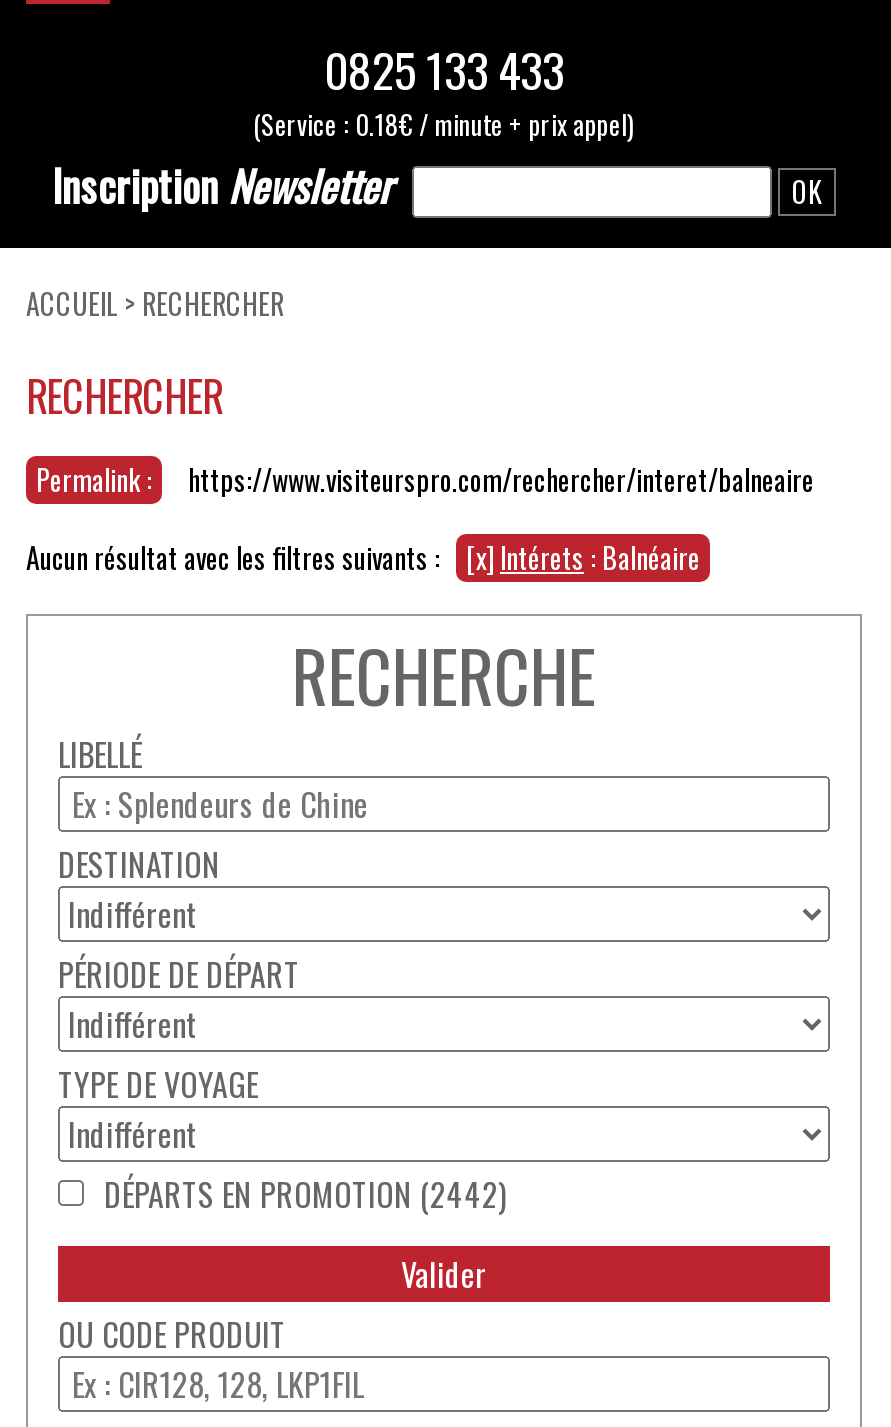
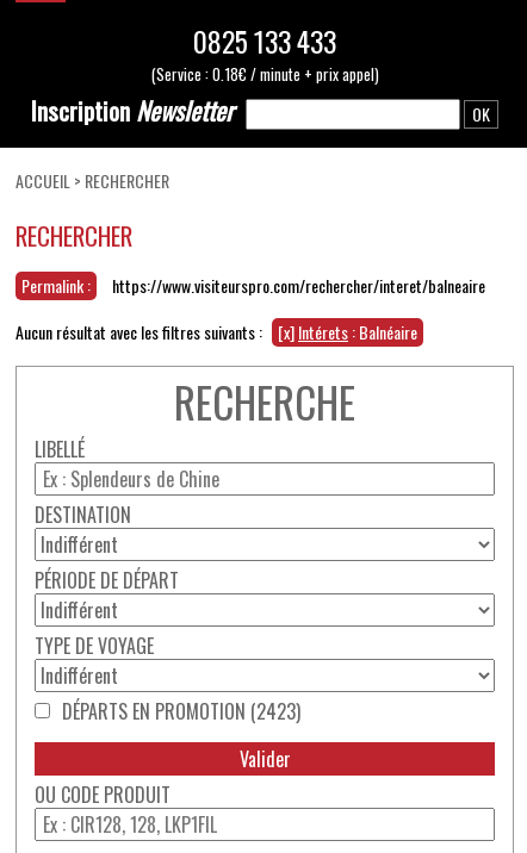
[104,1170,506,1218] DÉPARTS EN PROMOTION (2442) -> [62,697,300,726] DÉPARTS EN PROMOTION (2423)

